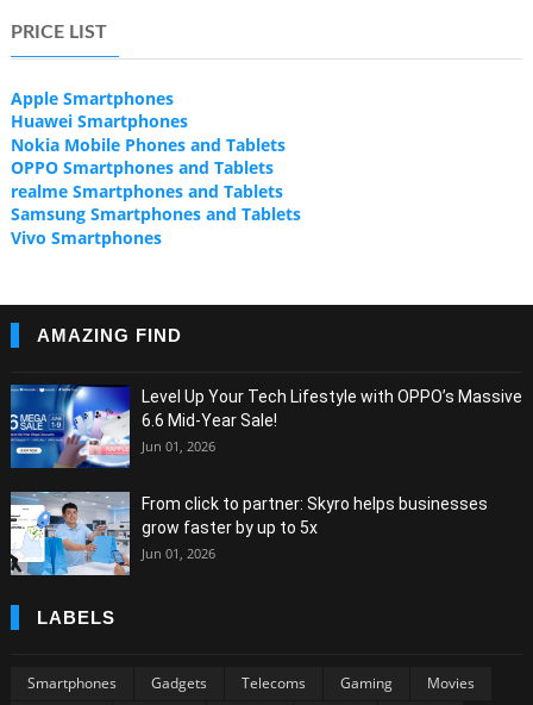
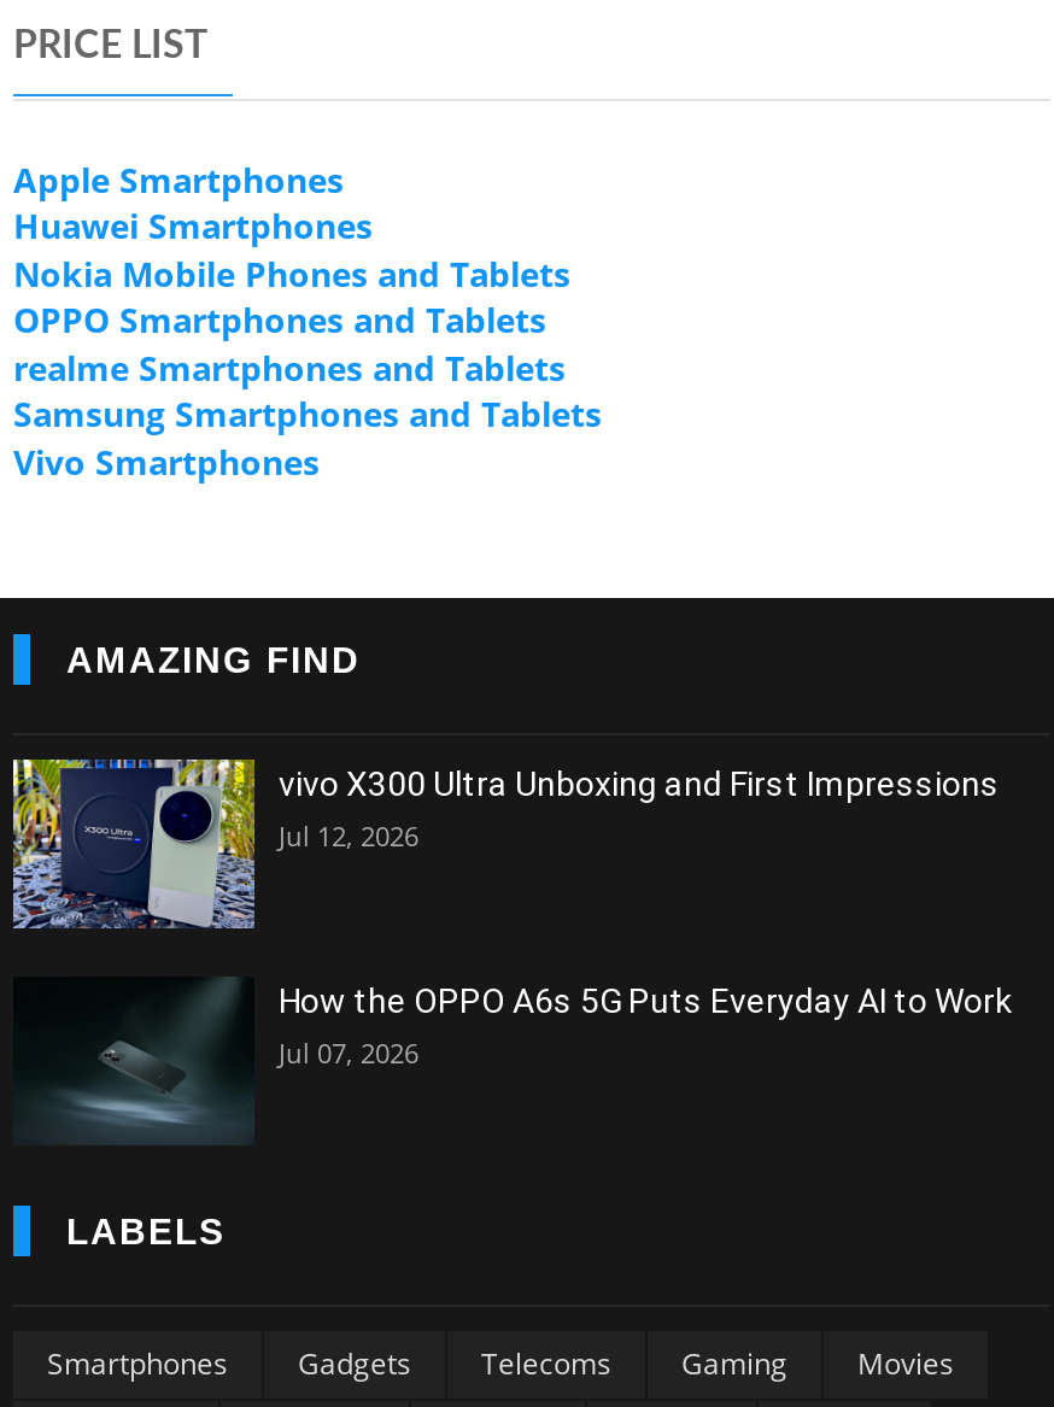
[10,383,522,469] [image] | Level Up Your Tech Lifestyle with OPPO’s Massive | 6.6 Mid-Year Sale! | Jun 01, 2026 -> [11,757,1000,931] [image] | vivo X300 Ultra Unboxing and First Impressions | Jul 12, 2026
[10,491,488,576] [image] | From click to partner: Skyro helps businesses | grow faster by up to 5x | Jun 01, 2026 -> [13,977,1012,1145] [image] | How the OPPO A6s 5G Puts Everyday AI to Work | Jul 07, 2026

